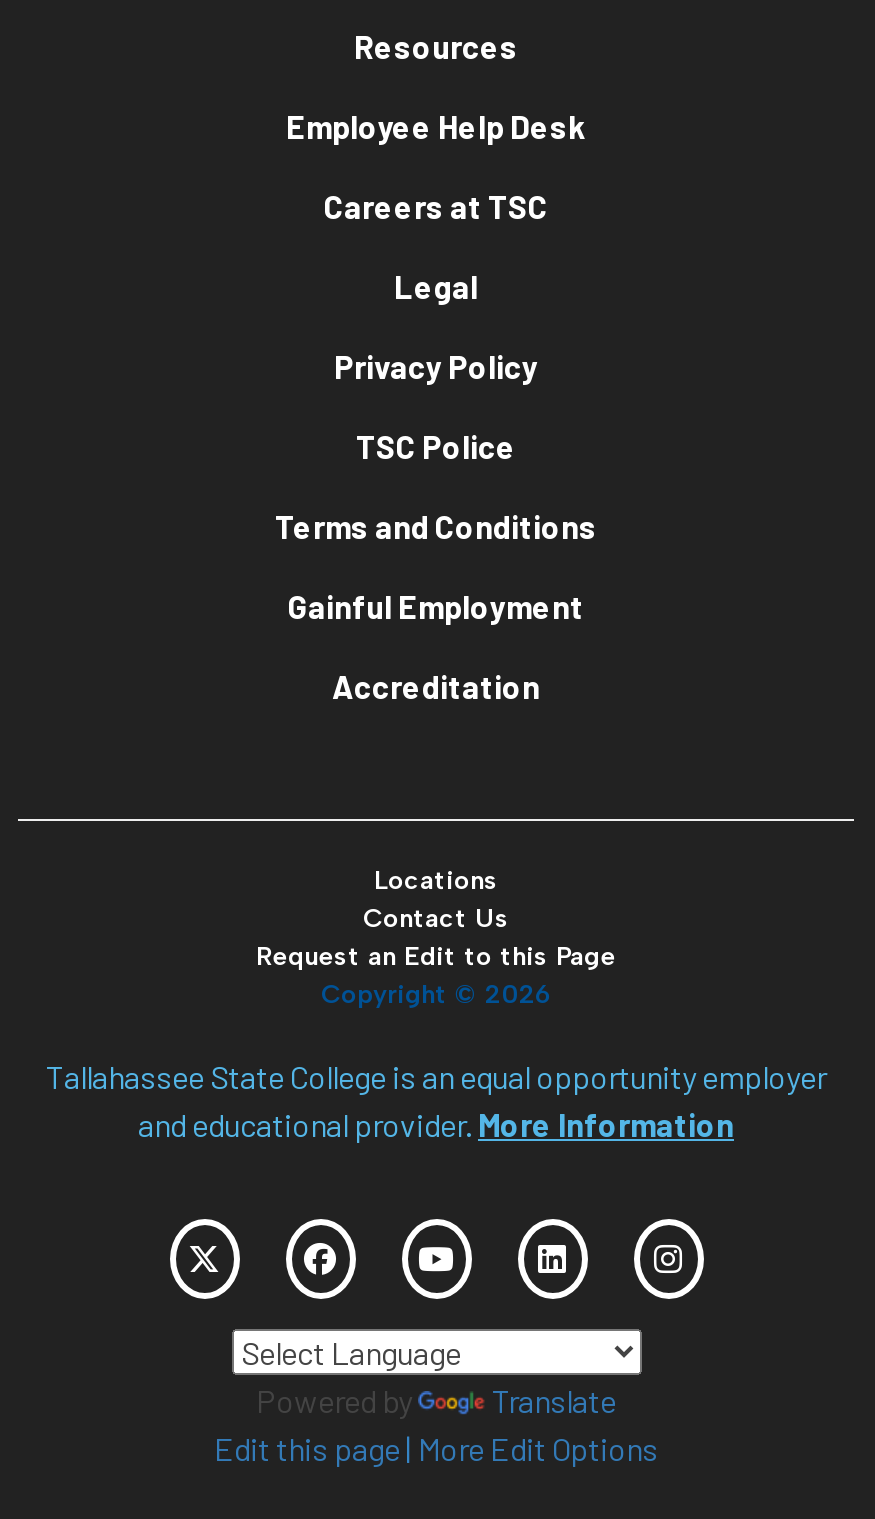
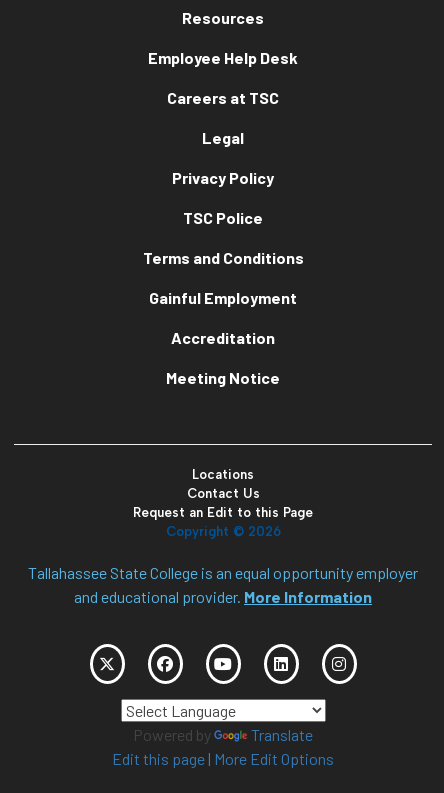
none -> [166,368,280,387] Meeting Notice

